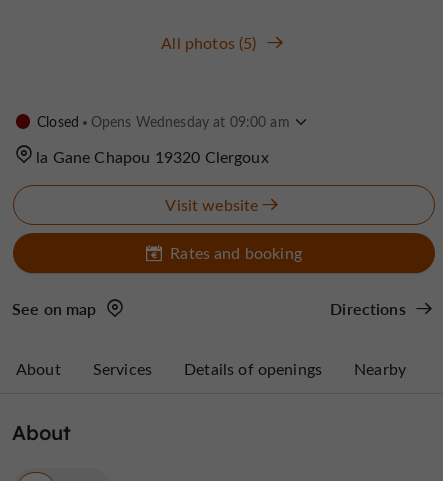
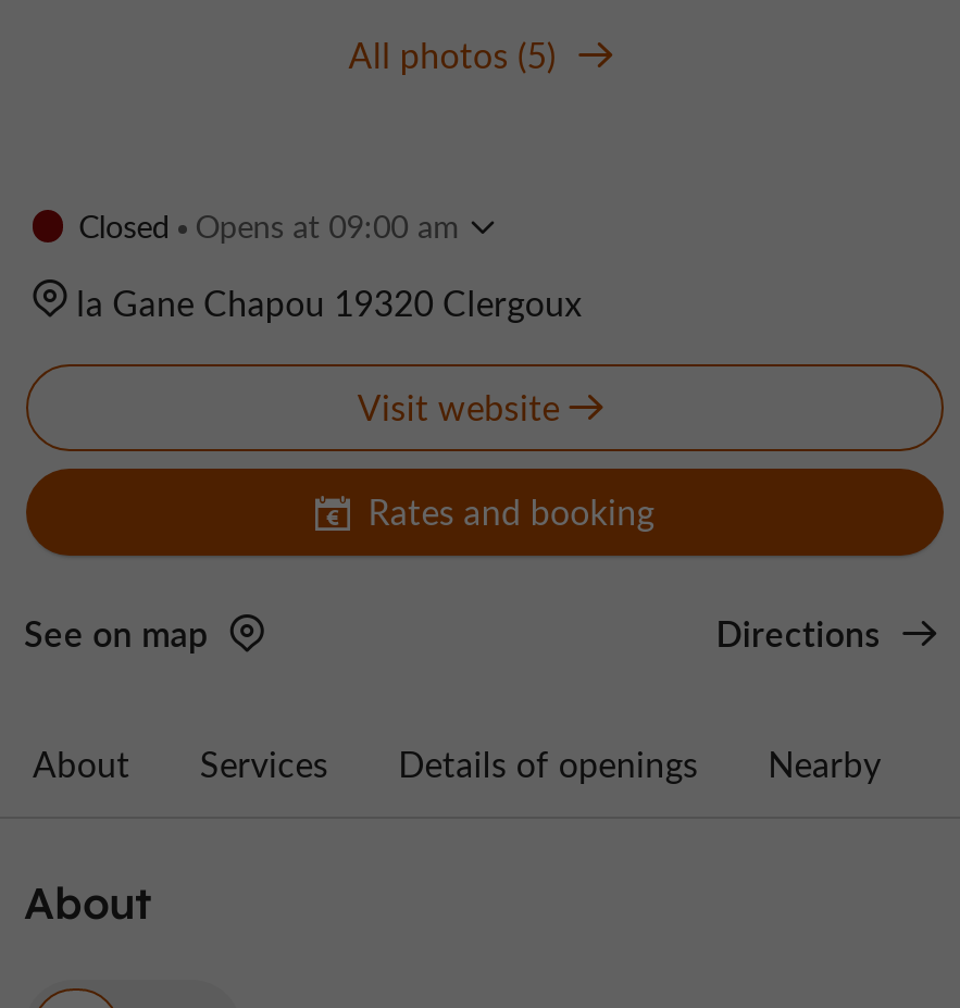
[37,111,290,131] Closed Opens Wednesday at 09:00 am -> [79,204,459,247] Closed Opens at 09:00 am

